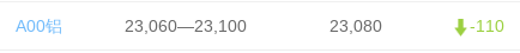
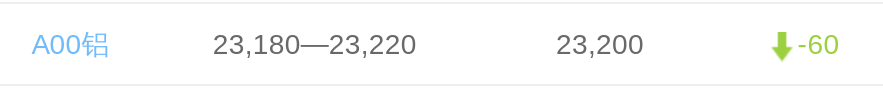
[124,16,247,35] 23,060—23,100 -> [213,28,417,60] 23,180—23,220
[330,16,383,35] 23,080 -> [556,28,644,60] 23,200
[470,16,505,35] -110 -> [798,28,840,60] -60

